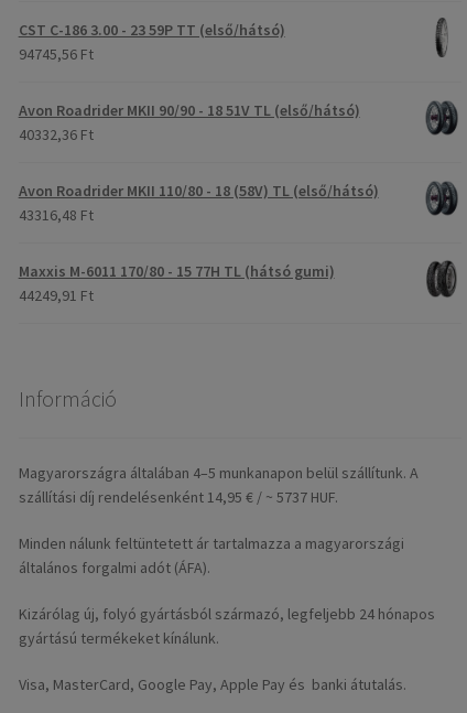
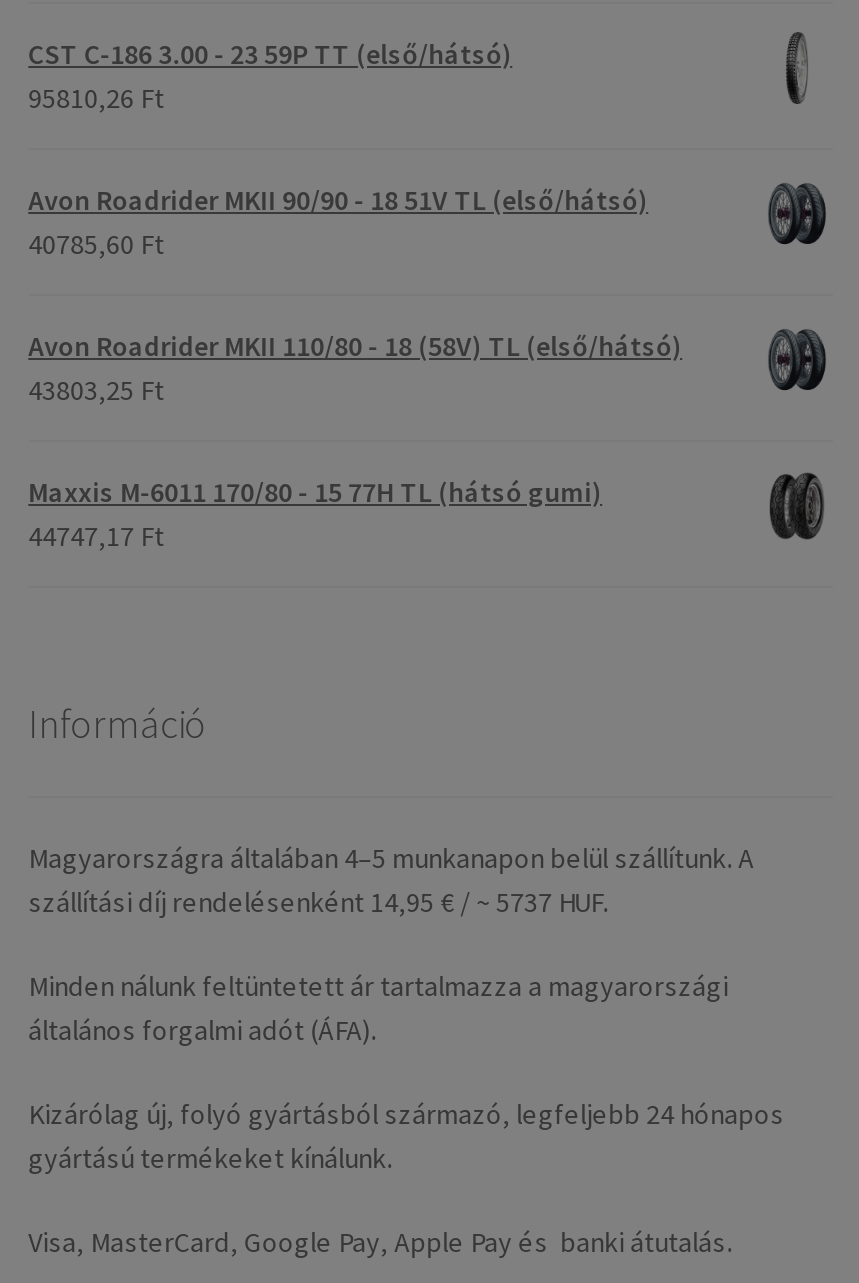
[18,44,93,63] 94745,56 Ft -> [28,79,164,115] 95810,26 Ft
[18,124,93,144] 40332,36 Ft -> [28,225,164,261] 40785,60 Ft
[18,205,93,224] 43316,48 Ft -> [28,371,164,407] 43803,25 Ft
[18,285,93,305] 44249,91 Ft -> [28,517,164,553] 44747,17 Ft

